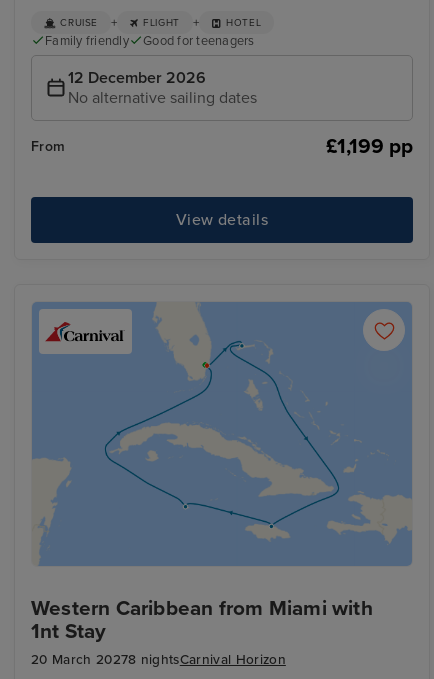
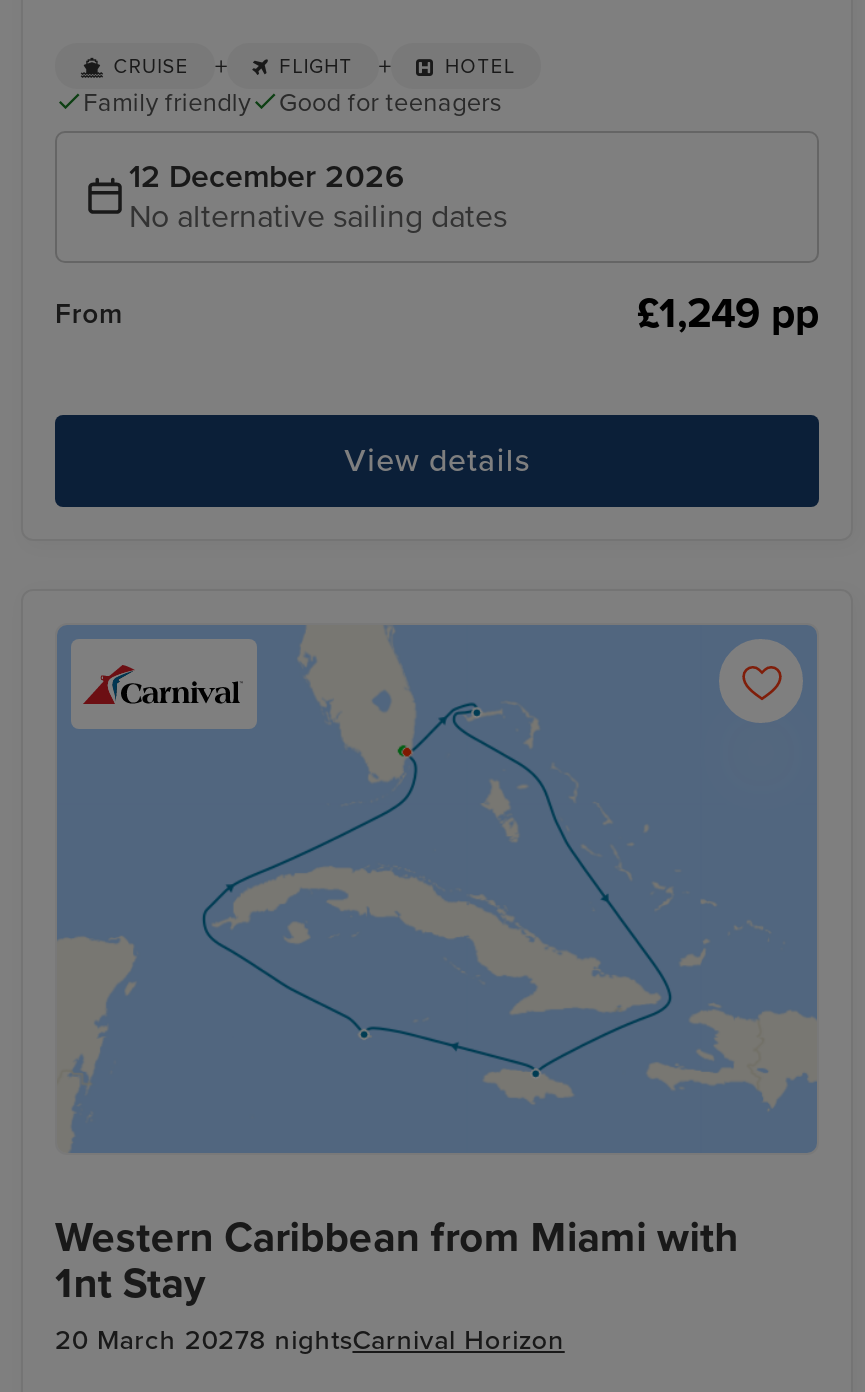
[326,134,413,159] £1,199 pp -> [637,288,819,338] £1,249 pp

